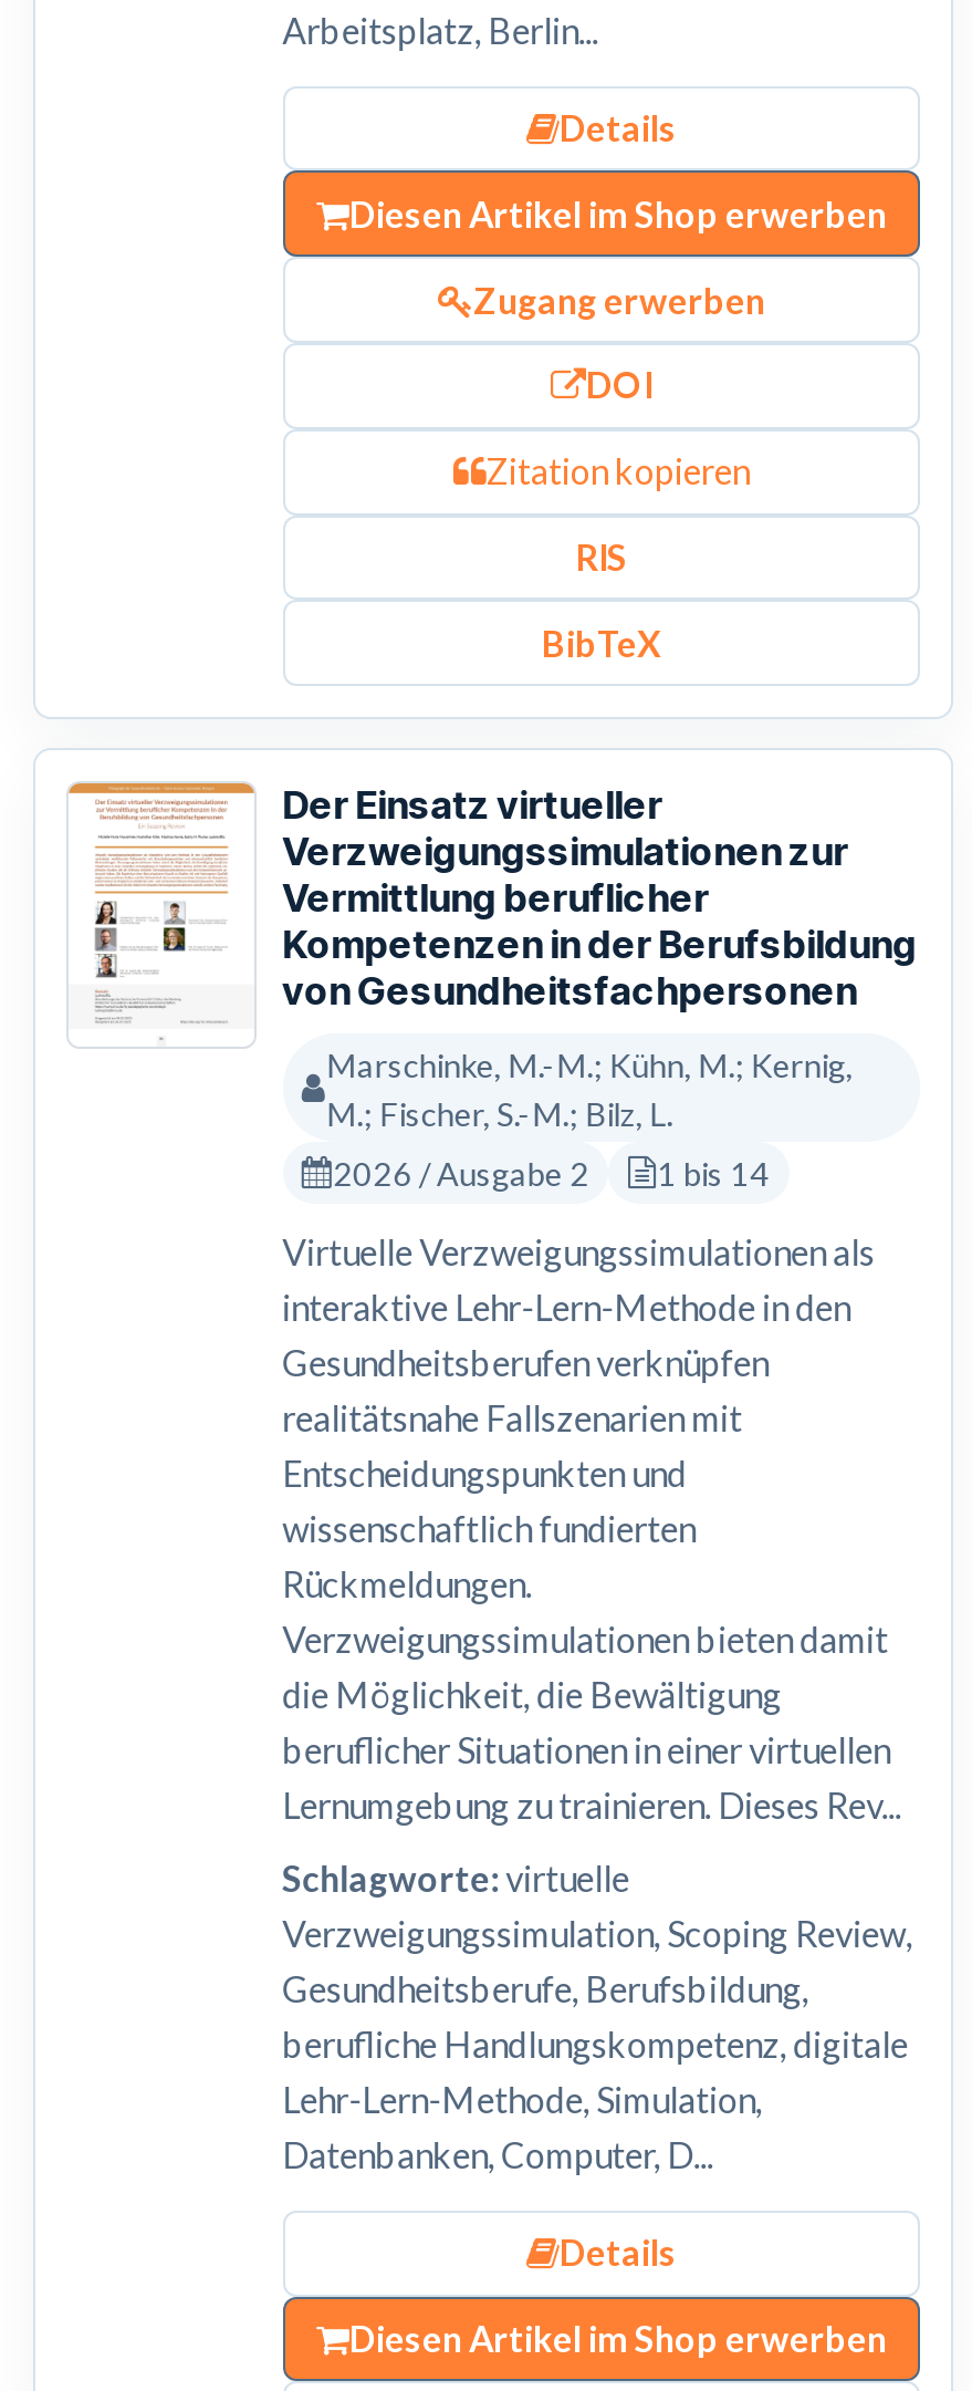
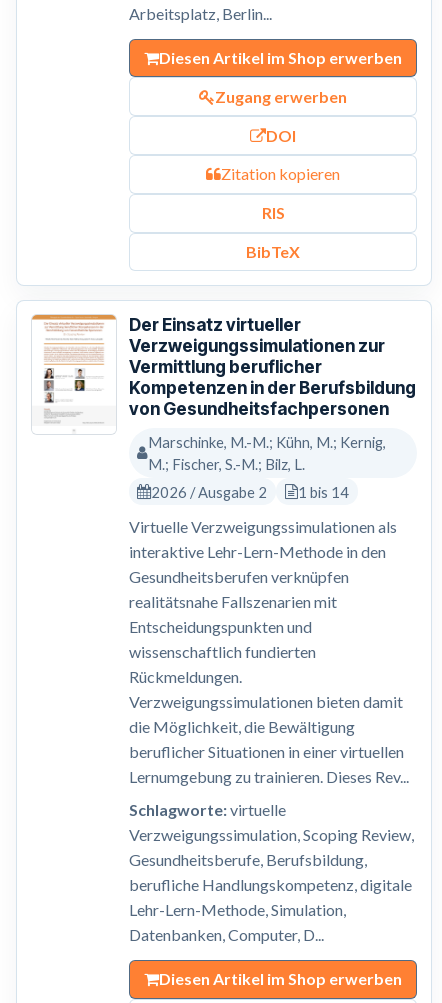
[560,106,677,148] Details -> none
[560,2231,677,2273] Details -> none

